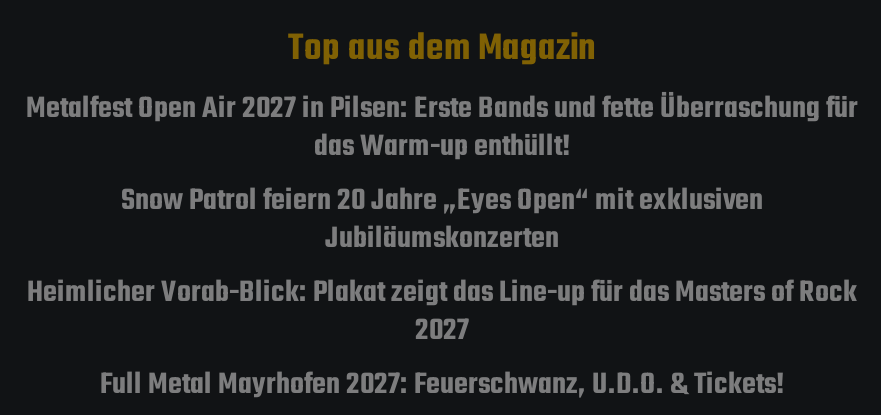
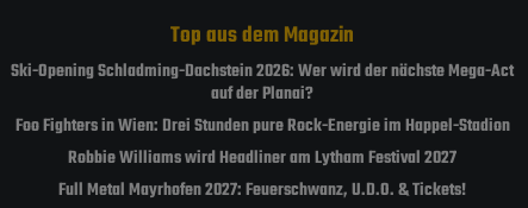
[26,88,858,356] Metalfest Open Air 2027 in Pilsen: Erste Bands und fette Überraschung für | das Warm-up enthüllt! | Snow Patrol feiern 20 Jahre „Eyes Open“ mit exklusiven | Jubiläumskonzerten | Heimlicher Vorab-Blick: Plakat zeigt das Line-up für das Masters of Rock | 2027 -> [11,59,514,173] Ski-Opening Schladming-Dachstein 2026: Wer wird der nächste Mega-Act | auf der Planai? | Foo Fighters in Wien: Drei Stunden pure Rock-Energie im Happel-Stadion | Robbie Williams wird Headliner am Lytham Festival 2027

